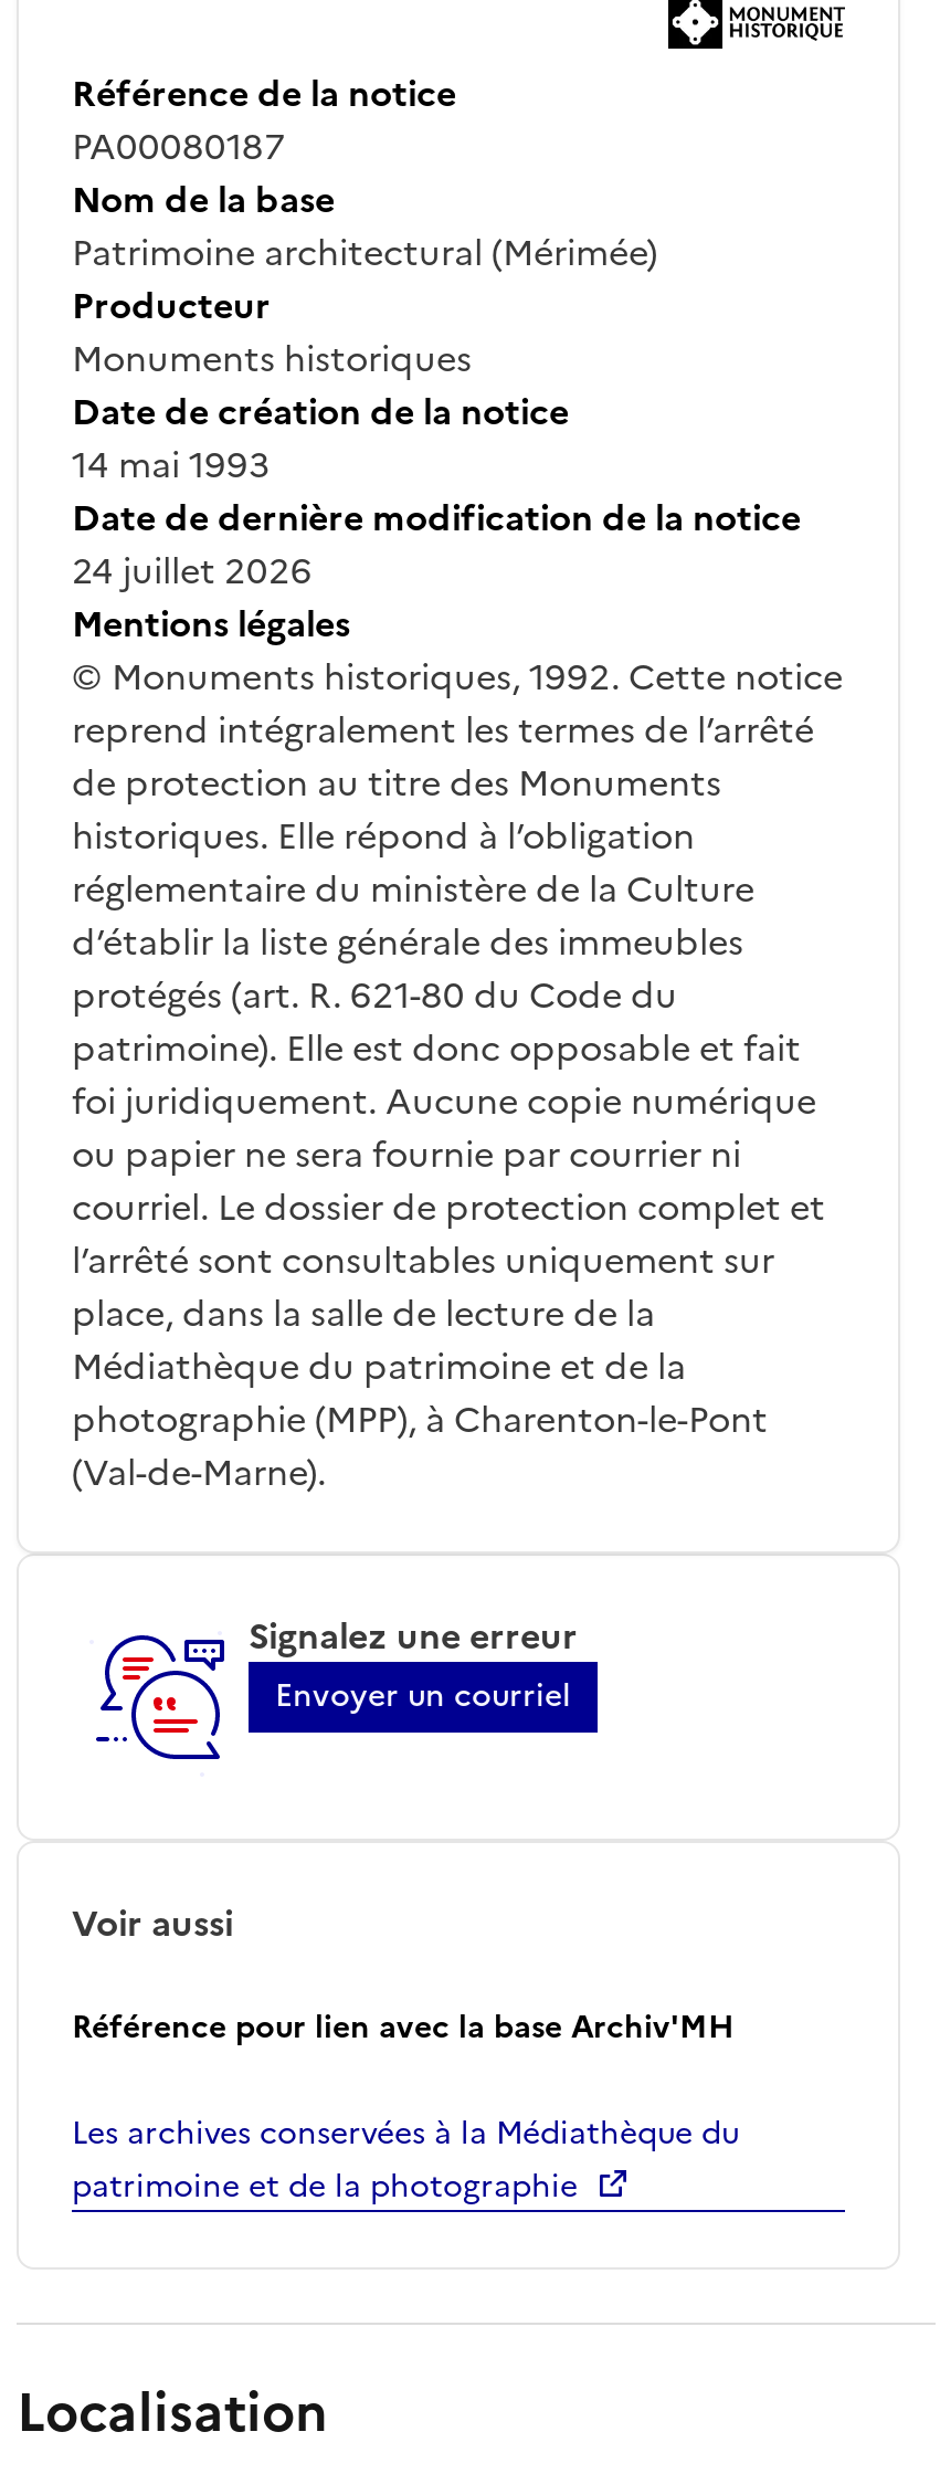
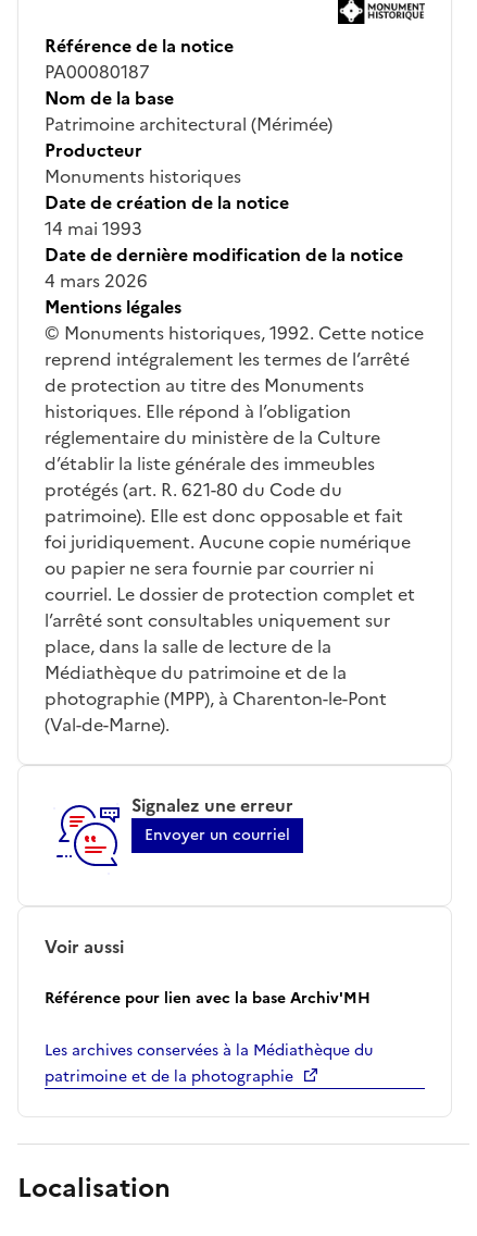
[72,543,313,596] 24 juillet 2026 -> [45,267,148,293] 4 mars 2026

